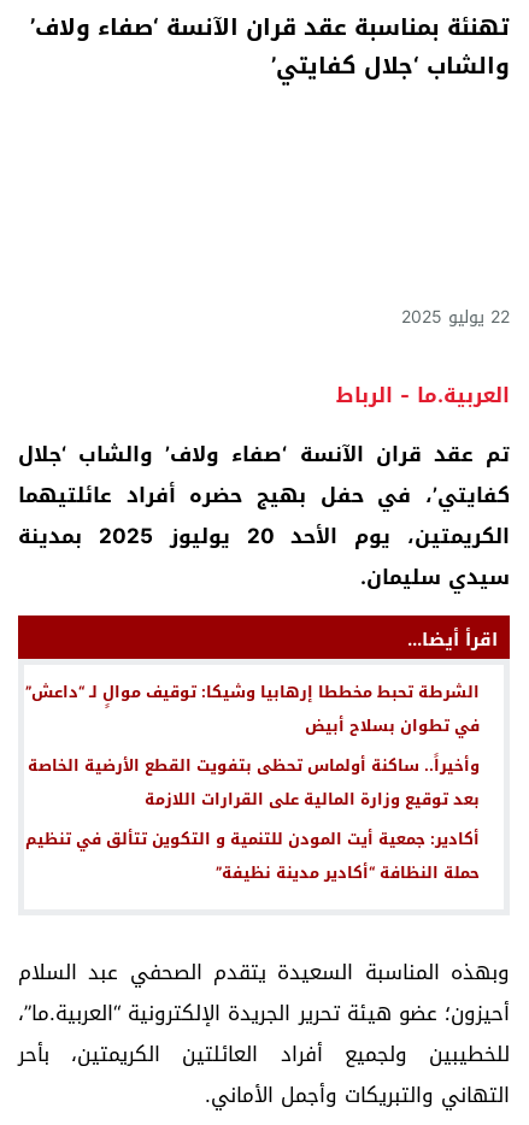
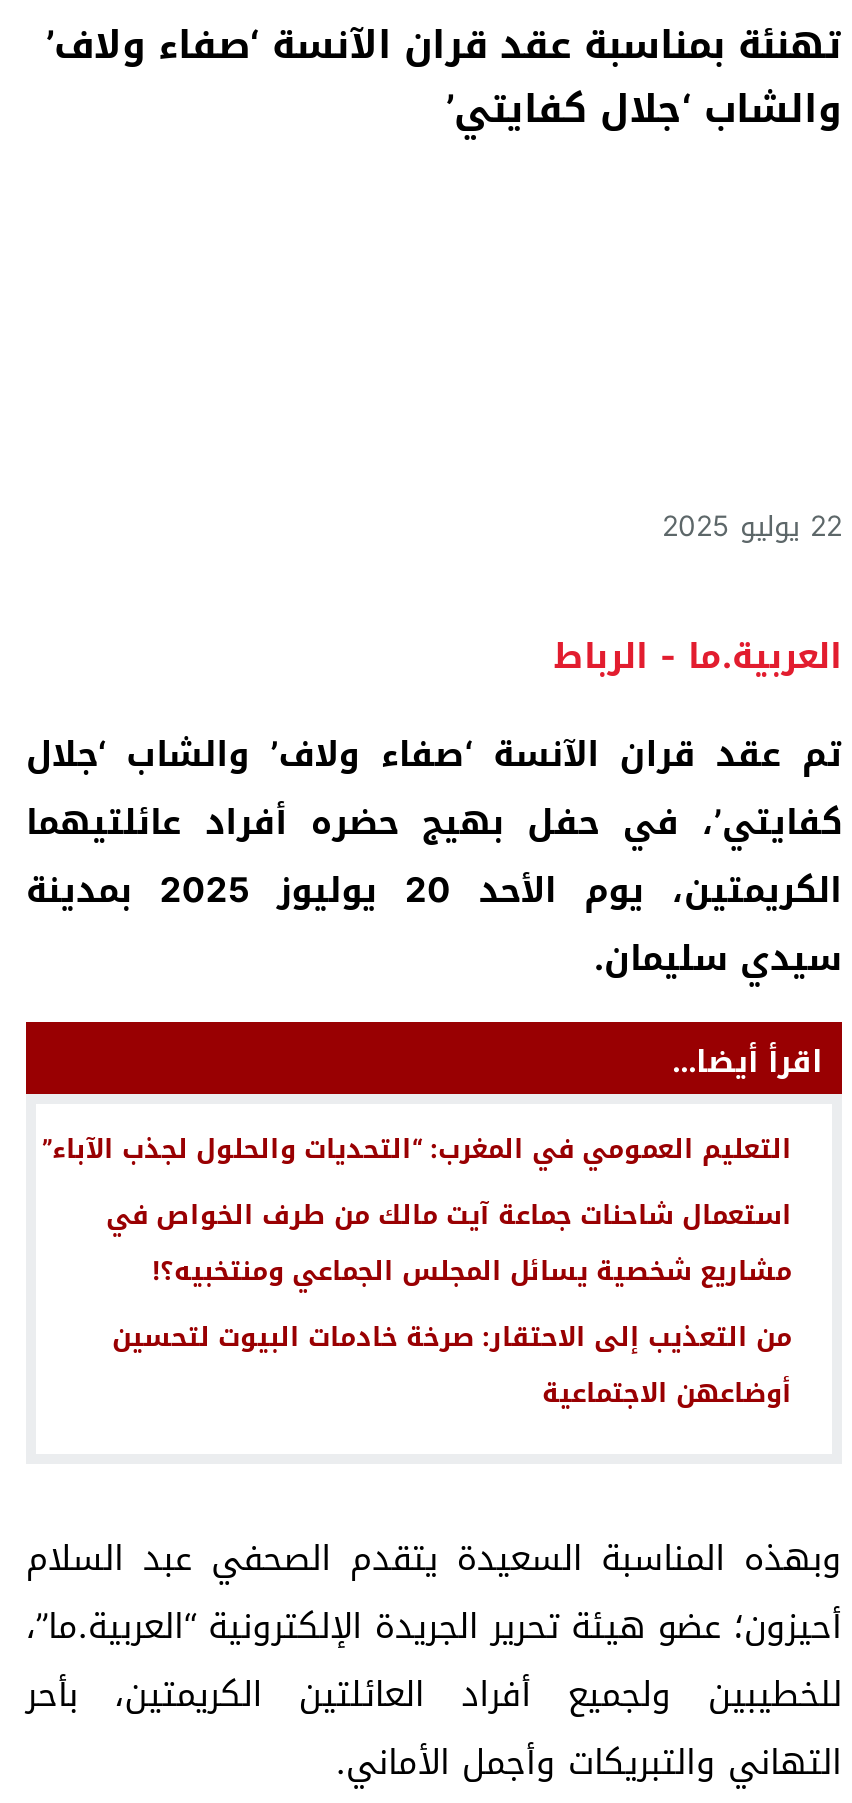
[25,677,480,887] الشرطة تحبط مخططا إرهابيا وشيكا: توقيف موالٍ لـ “داعش” | في تطوان بسلاح أبيض | وأخيراً.. ساكنة أولماس تحظى بتفويت القطع الأرضية الخاصة | بعد توقيع وزارة المالية على القرارات اللازمة | أكادير: جمعية أيت المودن للتنمية و التكوين تتألق في تنظيم | حملة النظافة “أكادير مدينة نظيفة” -> [42,1123,792,1417] التعليم العمومي في المغرب: “التحديات والحلول لجذب الآباء” | استعمال شاحنات جماعة آيت مالك من طرف الخواص في | مشاريع شخصية يسائل المجلس الجماعي ومنتخبيه؟! | من التعذيب إلى الاحتقار: صرخة خادمات البيوت لتحسين | أوضاعهن الاجتماعية

